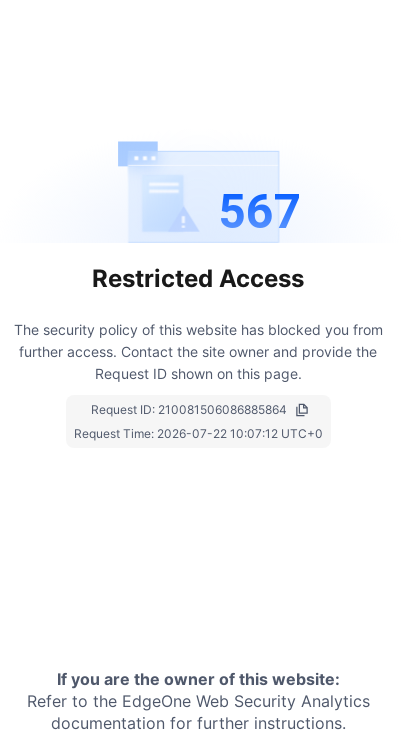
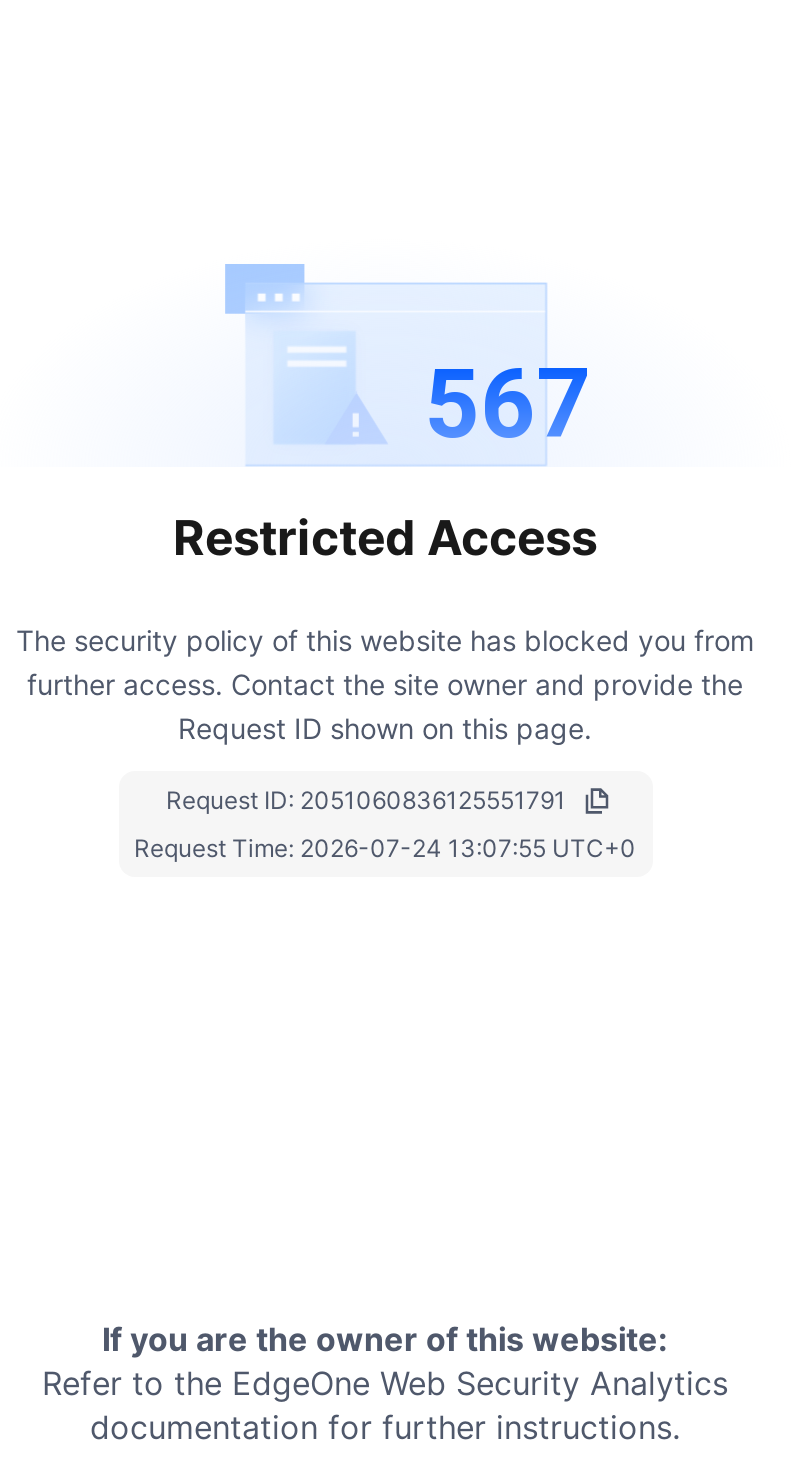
[90,402,286,417] Request ID: 210081506086885864 -> [166,784,566,814] Request ID: 2051060836125551791
[73,426,322,441] Request Time: 2026-07-22 10:07:12 UTC+0 -> [134,832,636,862] Request Time: 2026-07-24 13:07:55 UTC+0

